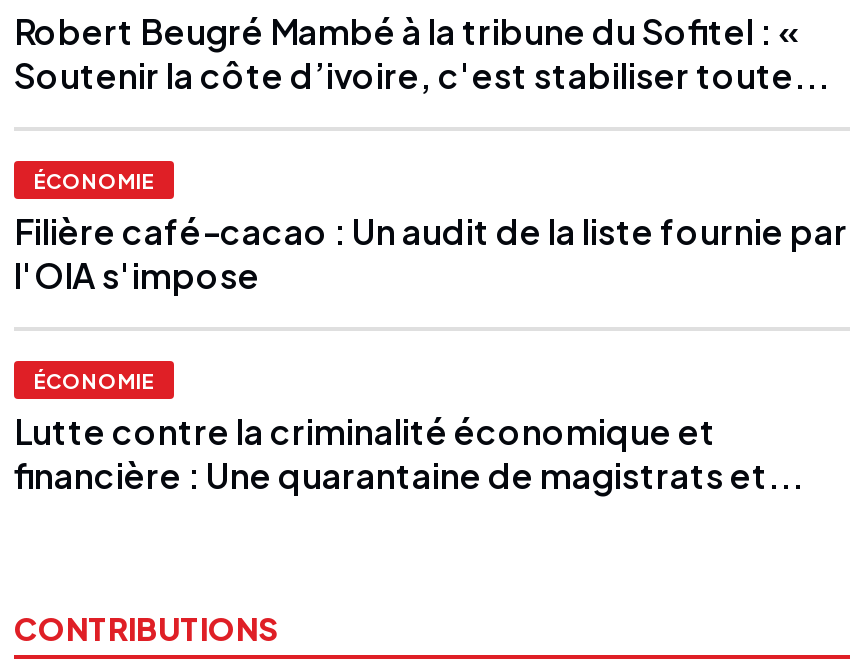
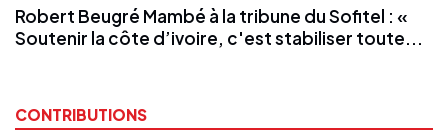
[14,167,848,497] ÉCONOMIE | Filière café-cacao : Un audit de la liste fournie par | l'OIA s'impose | ÉCONOMIE | Lutte contre la criminalité économique et | financière : Une quarantaine de magistrats et... -> none

